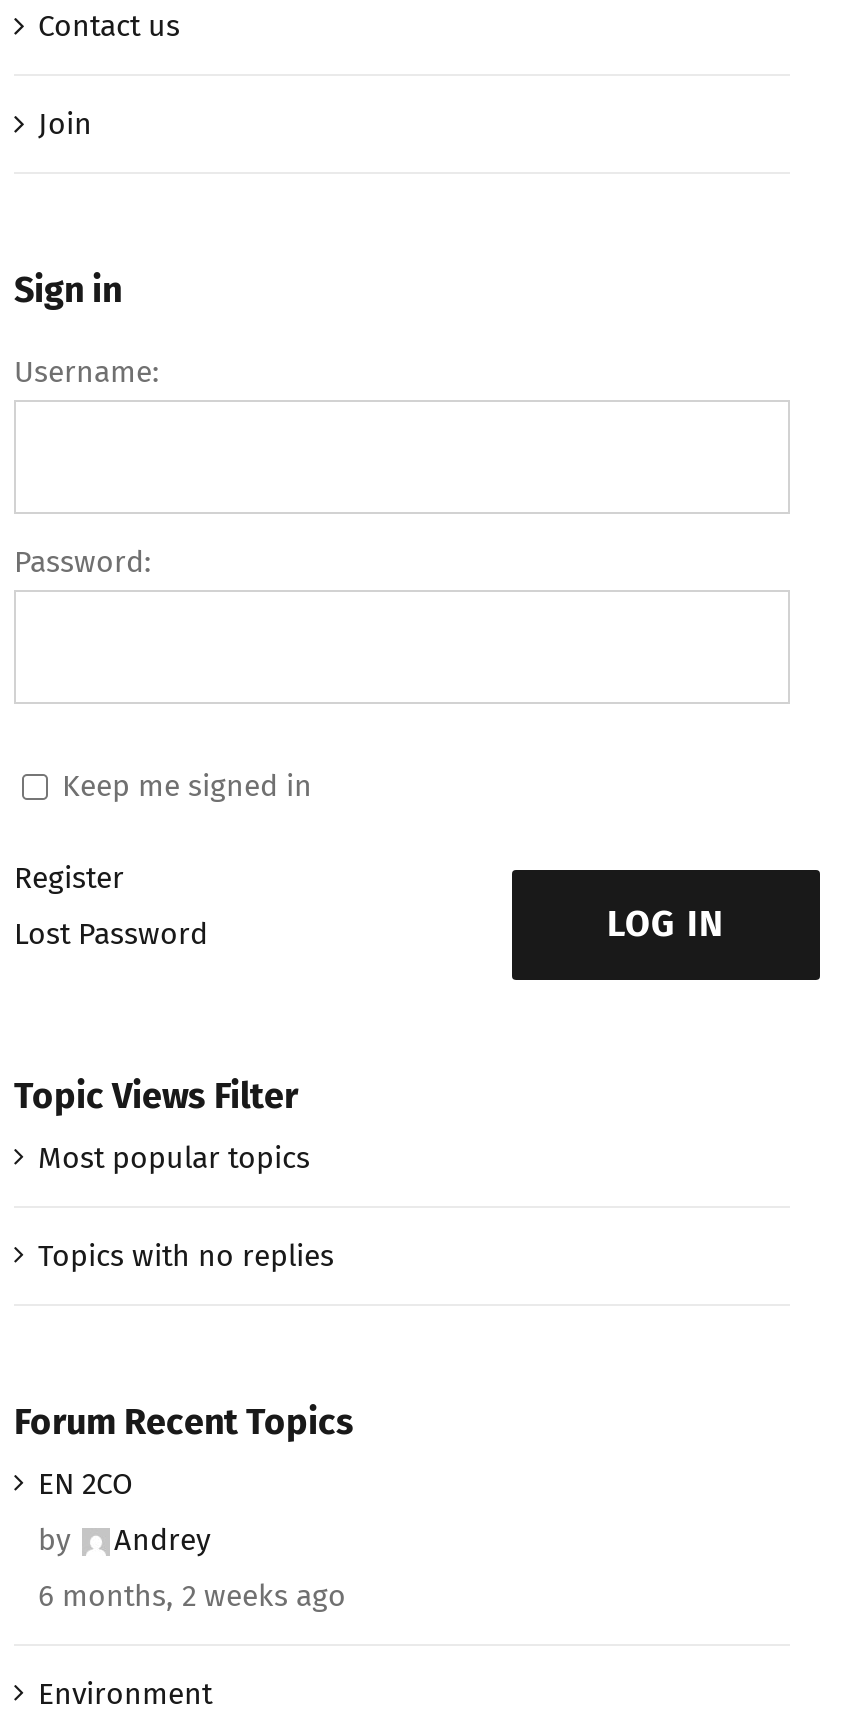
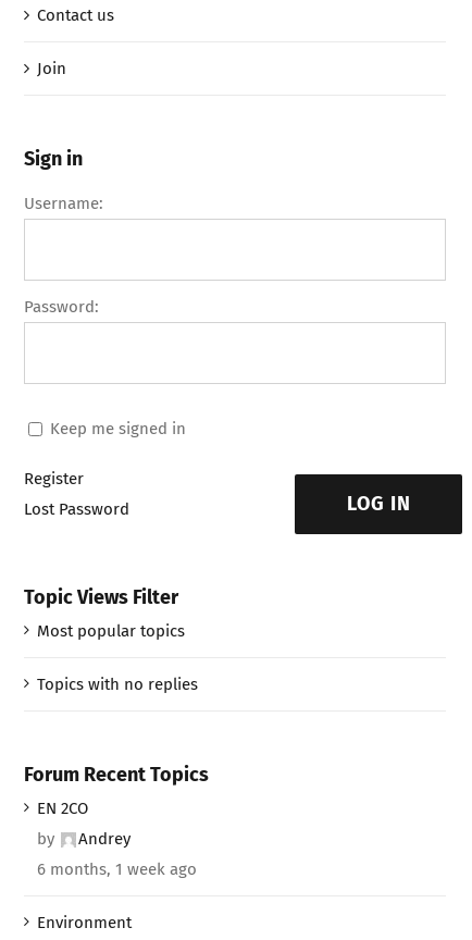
[38,1577,346,1613] 6 months, 2 weeks ago -> [37,859,197,879] 6 months, 1 week ago

